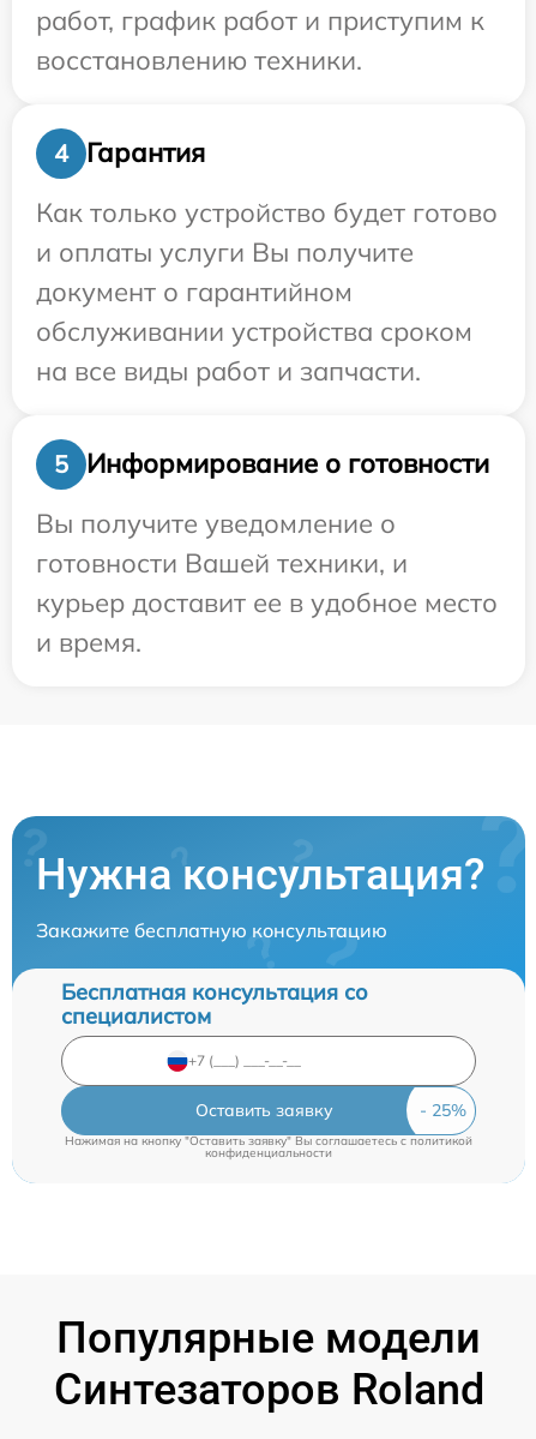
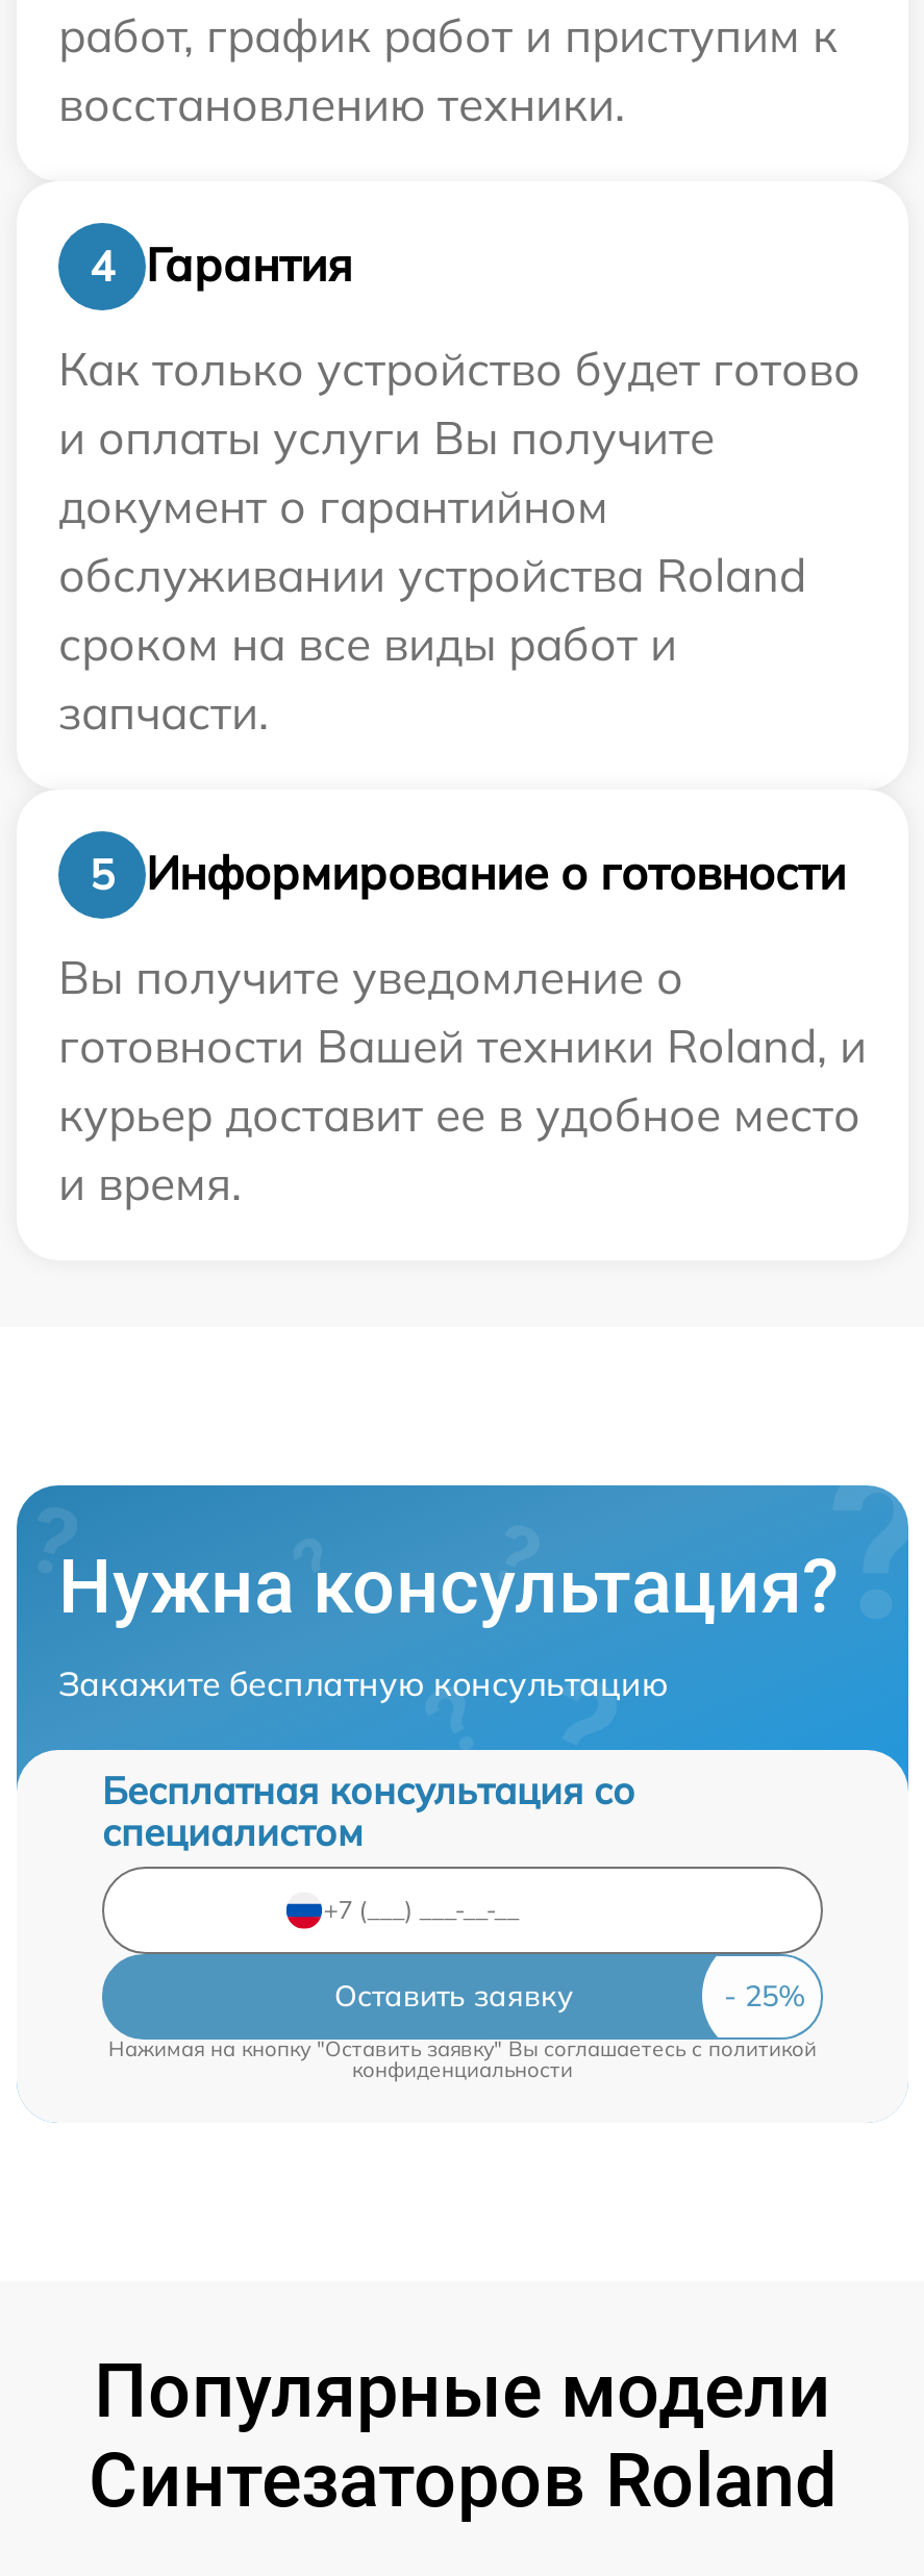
[36,314,472,388] обслуживании устройства сроком | на все виды работ и запчасти. -> [58,546,806,741] обслуживании устройства Roland | сроком на все виды работ и | запчасти.
[36,546,408,580] готовности Вашей техники, и -> [58,1016,867,1075] готовности Вашей техники Roland, и

